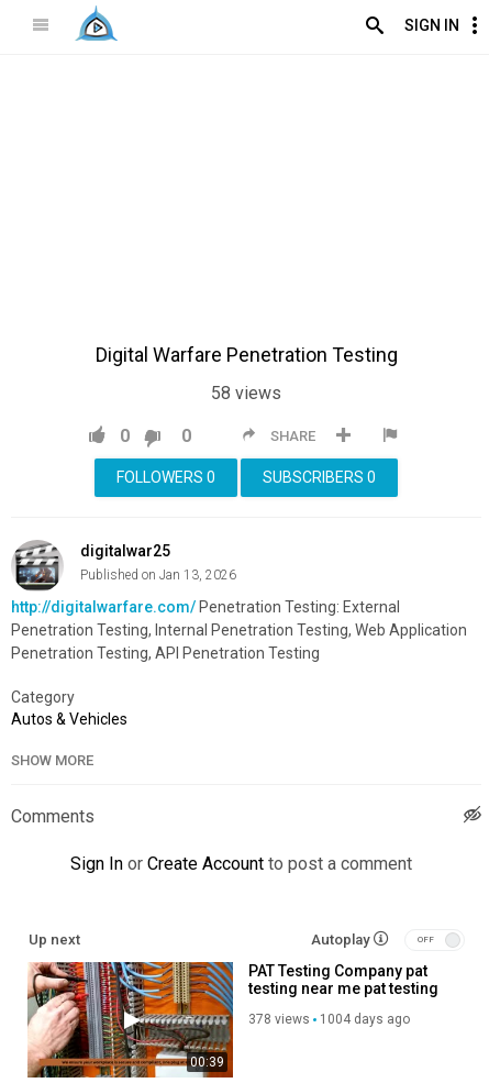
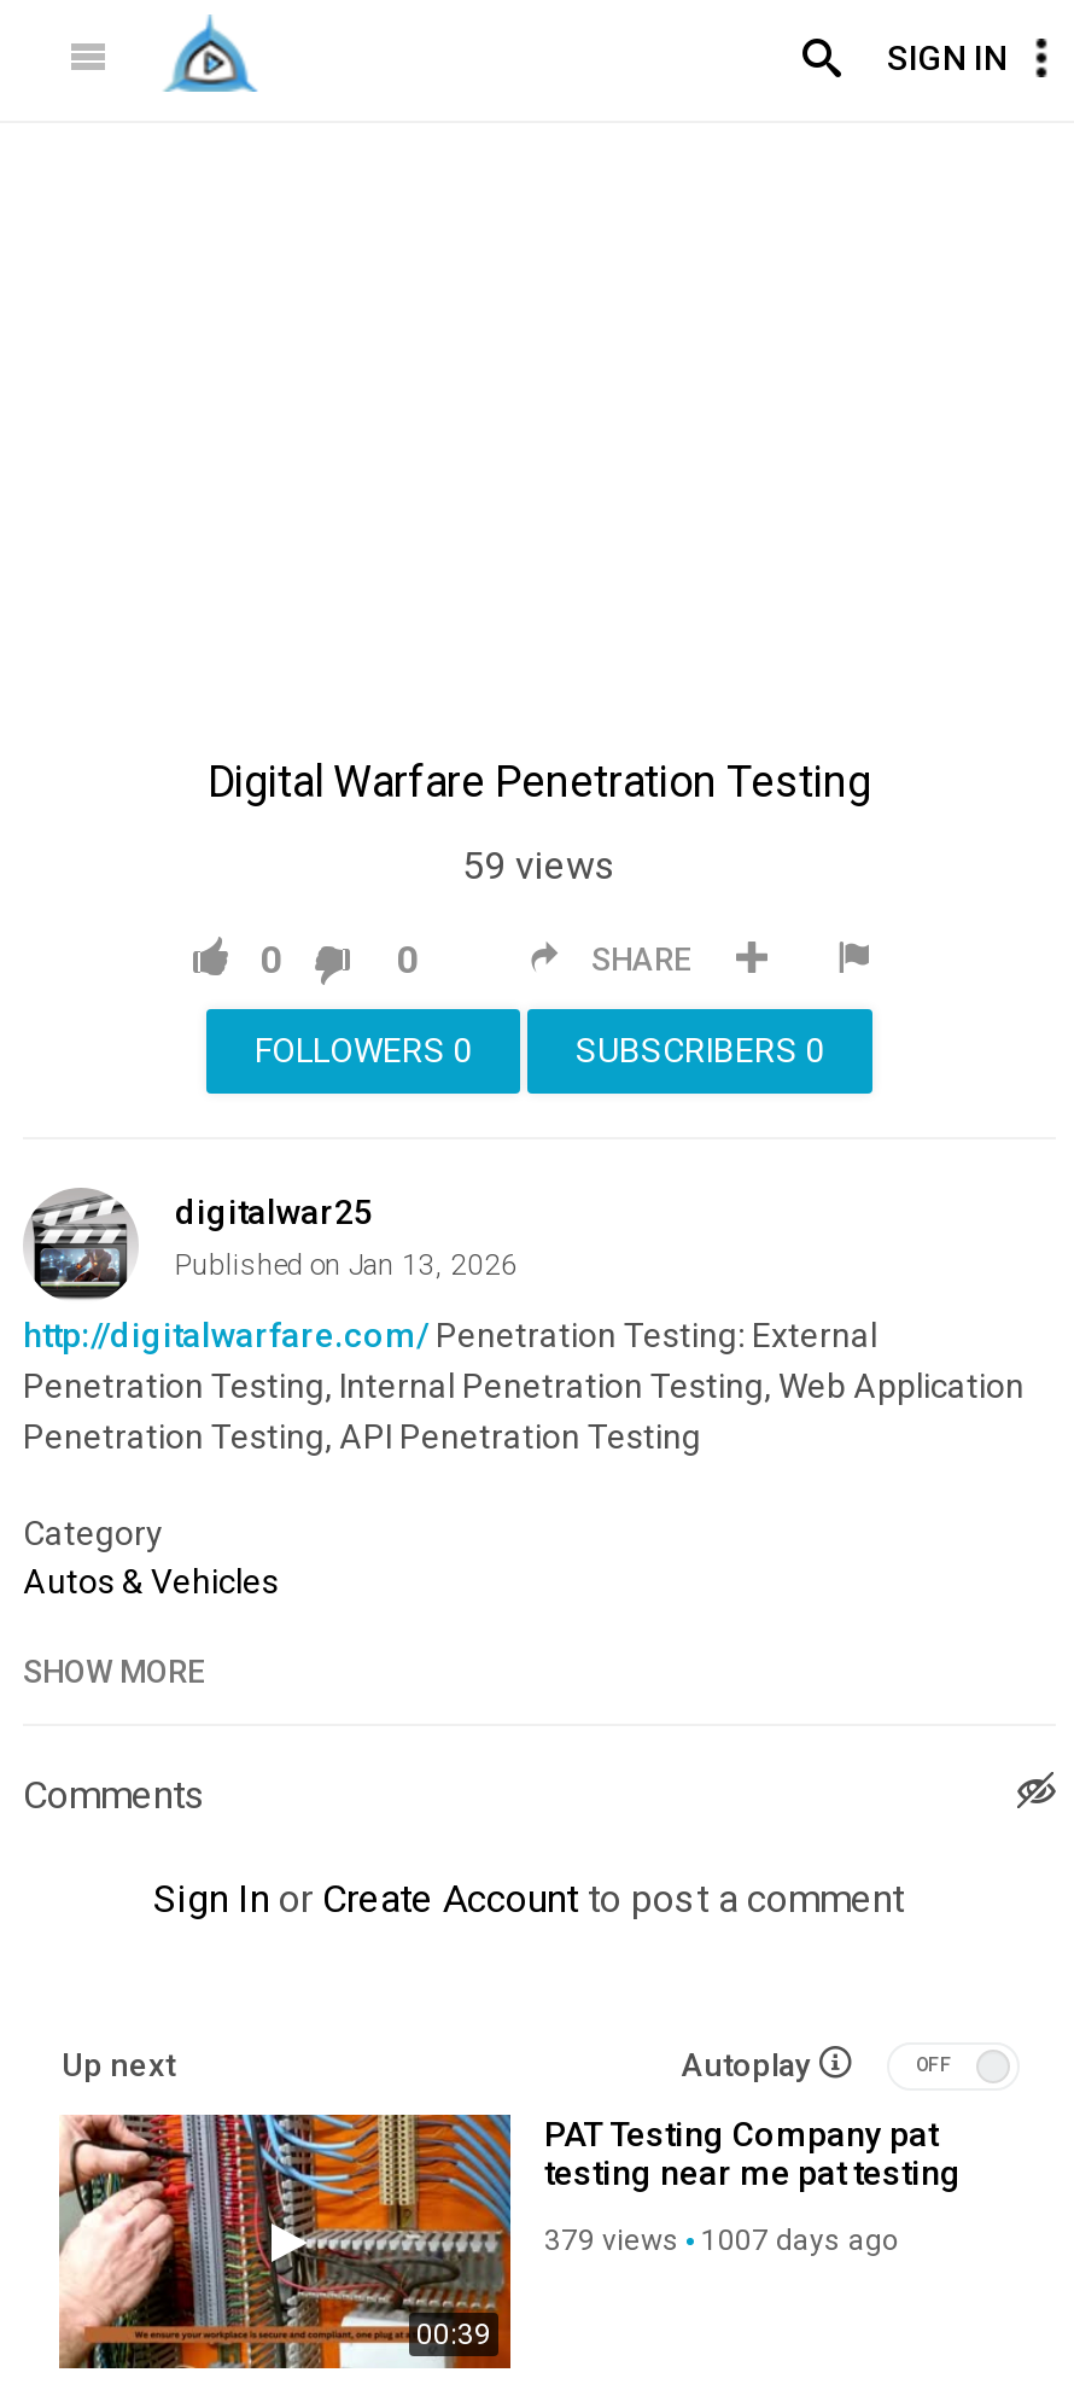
[211,382,281,403] 58 views -> [462,842,617,888] 59 views
[248,1012,310,1027] 378 views -> [544,2224,679,2258] 379 views
[320,1012,410,1027] 1004 days ago -> [701,2224,899,2258] 1007 days ago

